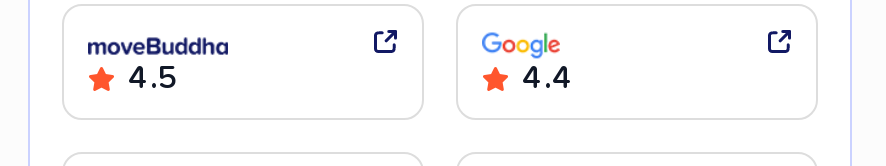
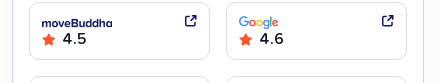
[514,61,574,93] 4.4 -> [255,31,284,47] 4.6

